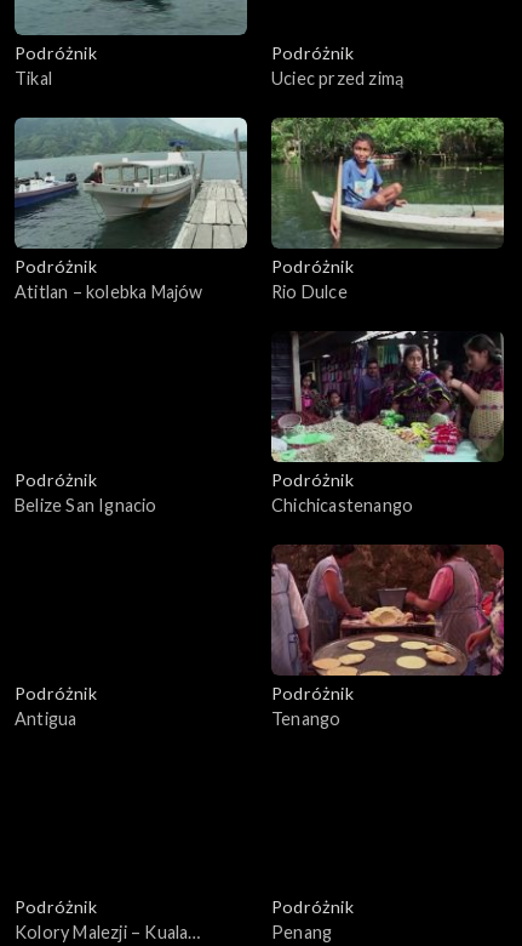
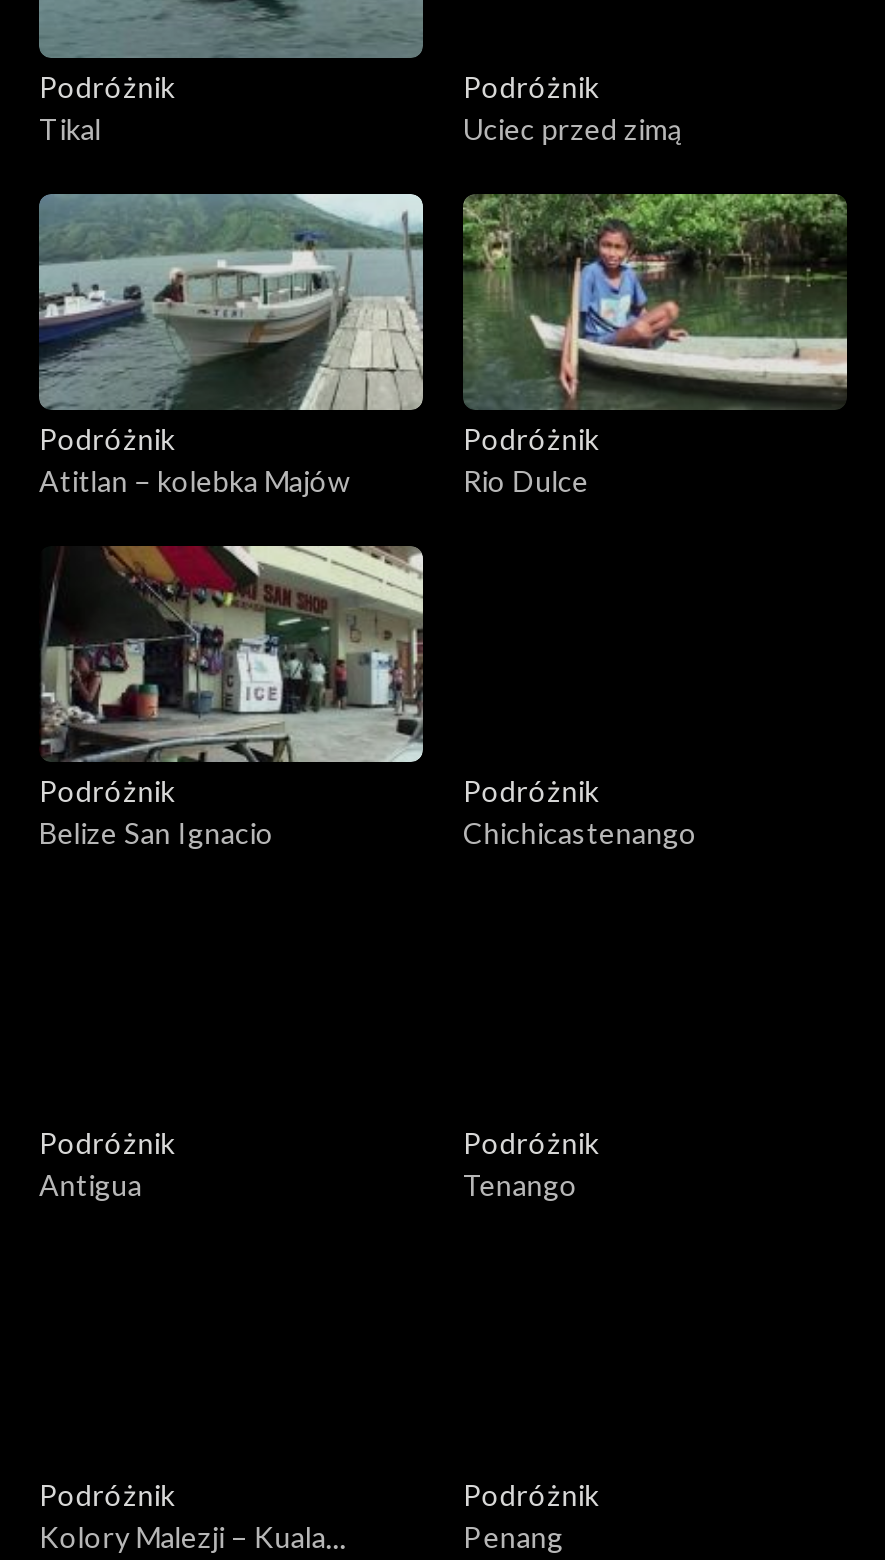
none -> [39,544,425,764] [image]
[270,330,505,463] [image] -> none
[270,543,505,677] [image] -> none

